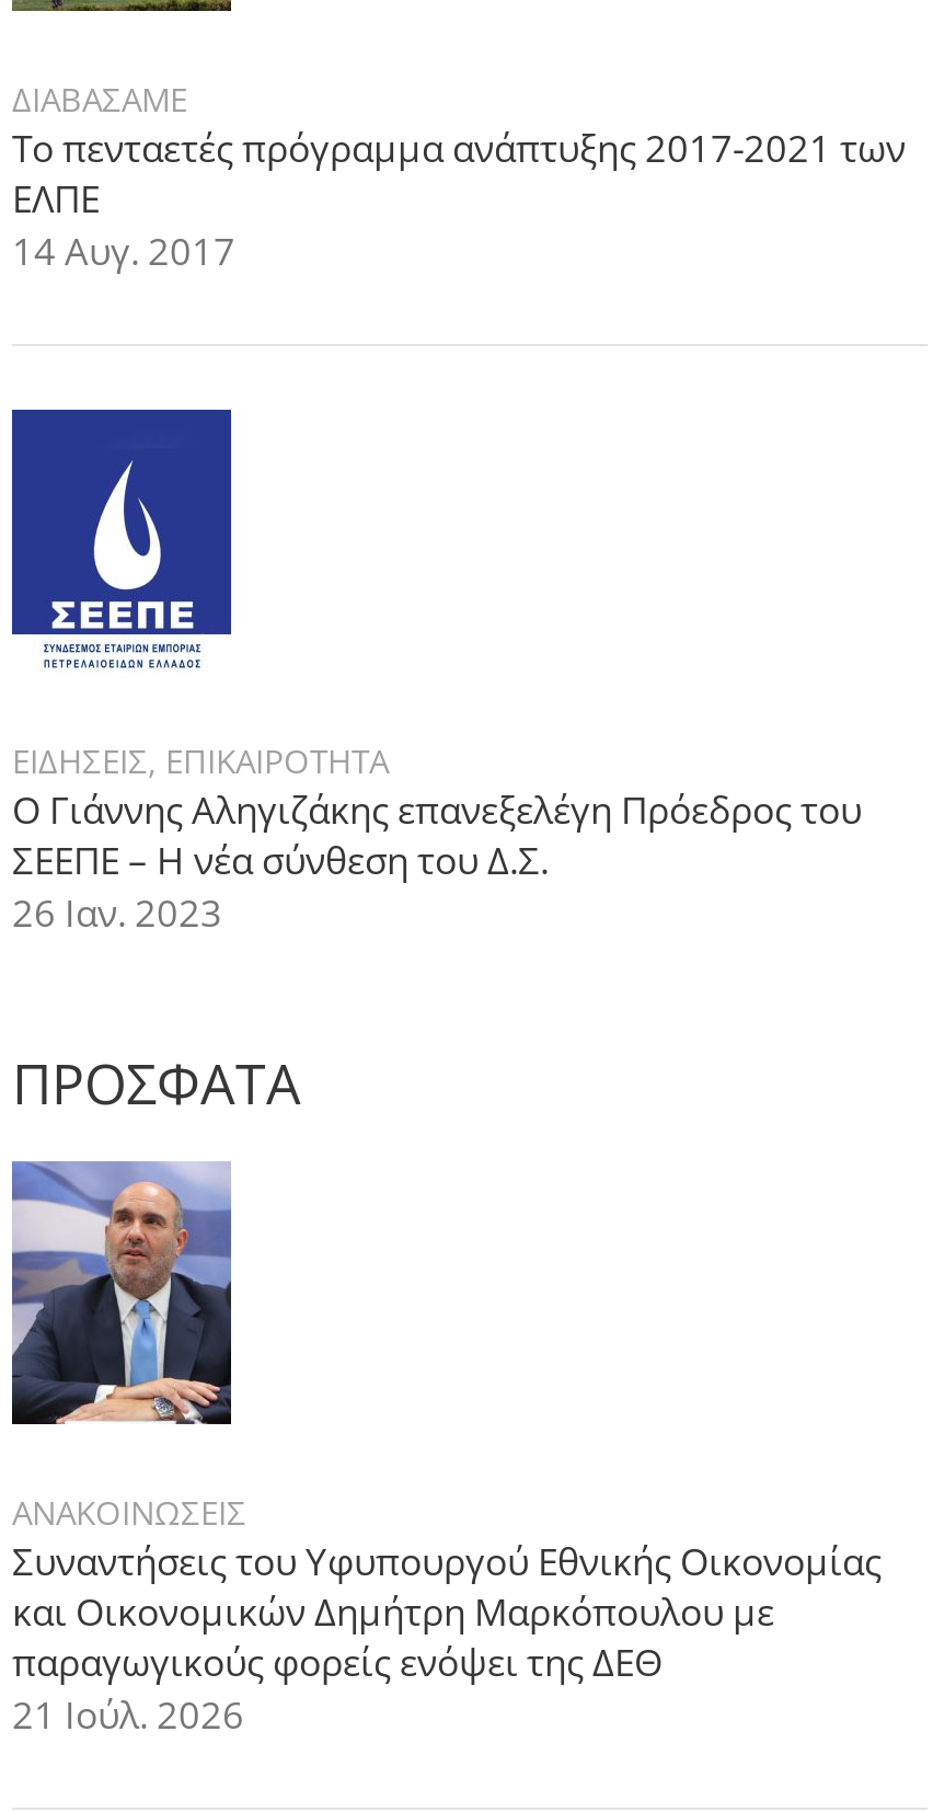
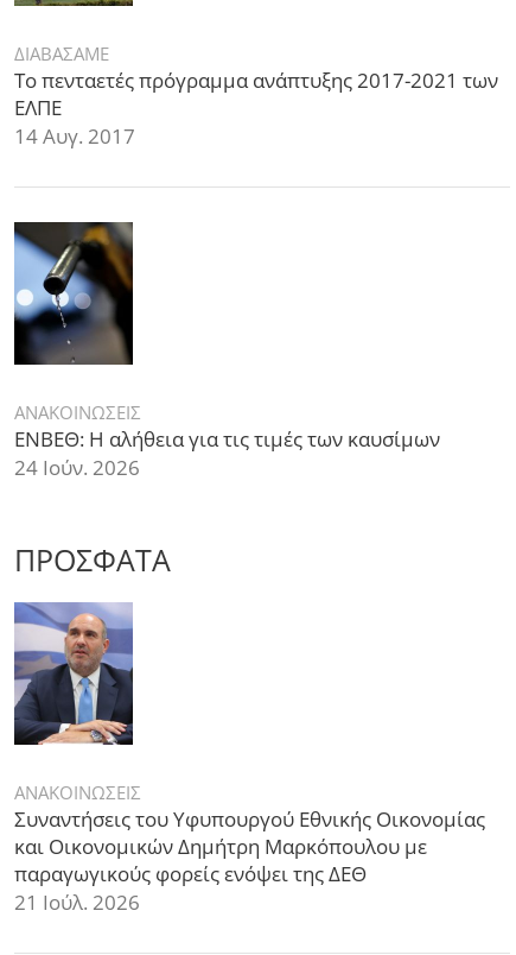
[10,408,862,938] [image] | ΕΙΔΗΣΕΙΣ, ΕΠΙΚΑΙΡΟΤΗΤΑ | Ο Γιάννης Αληγιζάκης επανεξελέγη Πρόεδρος του | ΣΕΕΠΕ – Η νέα σύνθεση του Δ.Σ. | 26 Ιαν. 2023 -> [13,221,440,481] [image] | ΑΝΑΚΟΙΝΩΣΕΙΣ | ΕΝΒΕΘ: Η αλήθεια για τις τιμές των καυσίμων | 24 Ιούν. 2026

